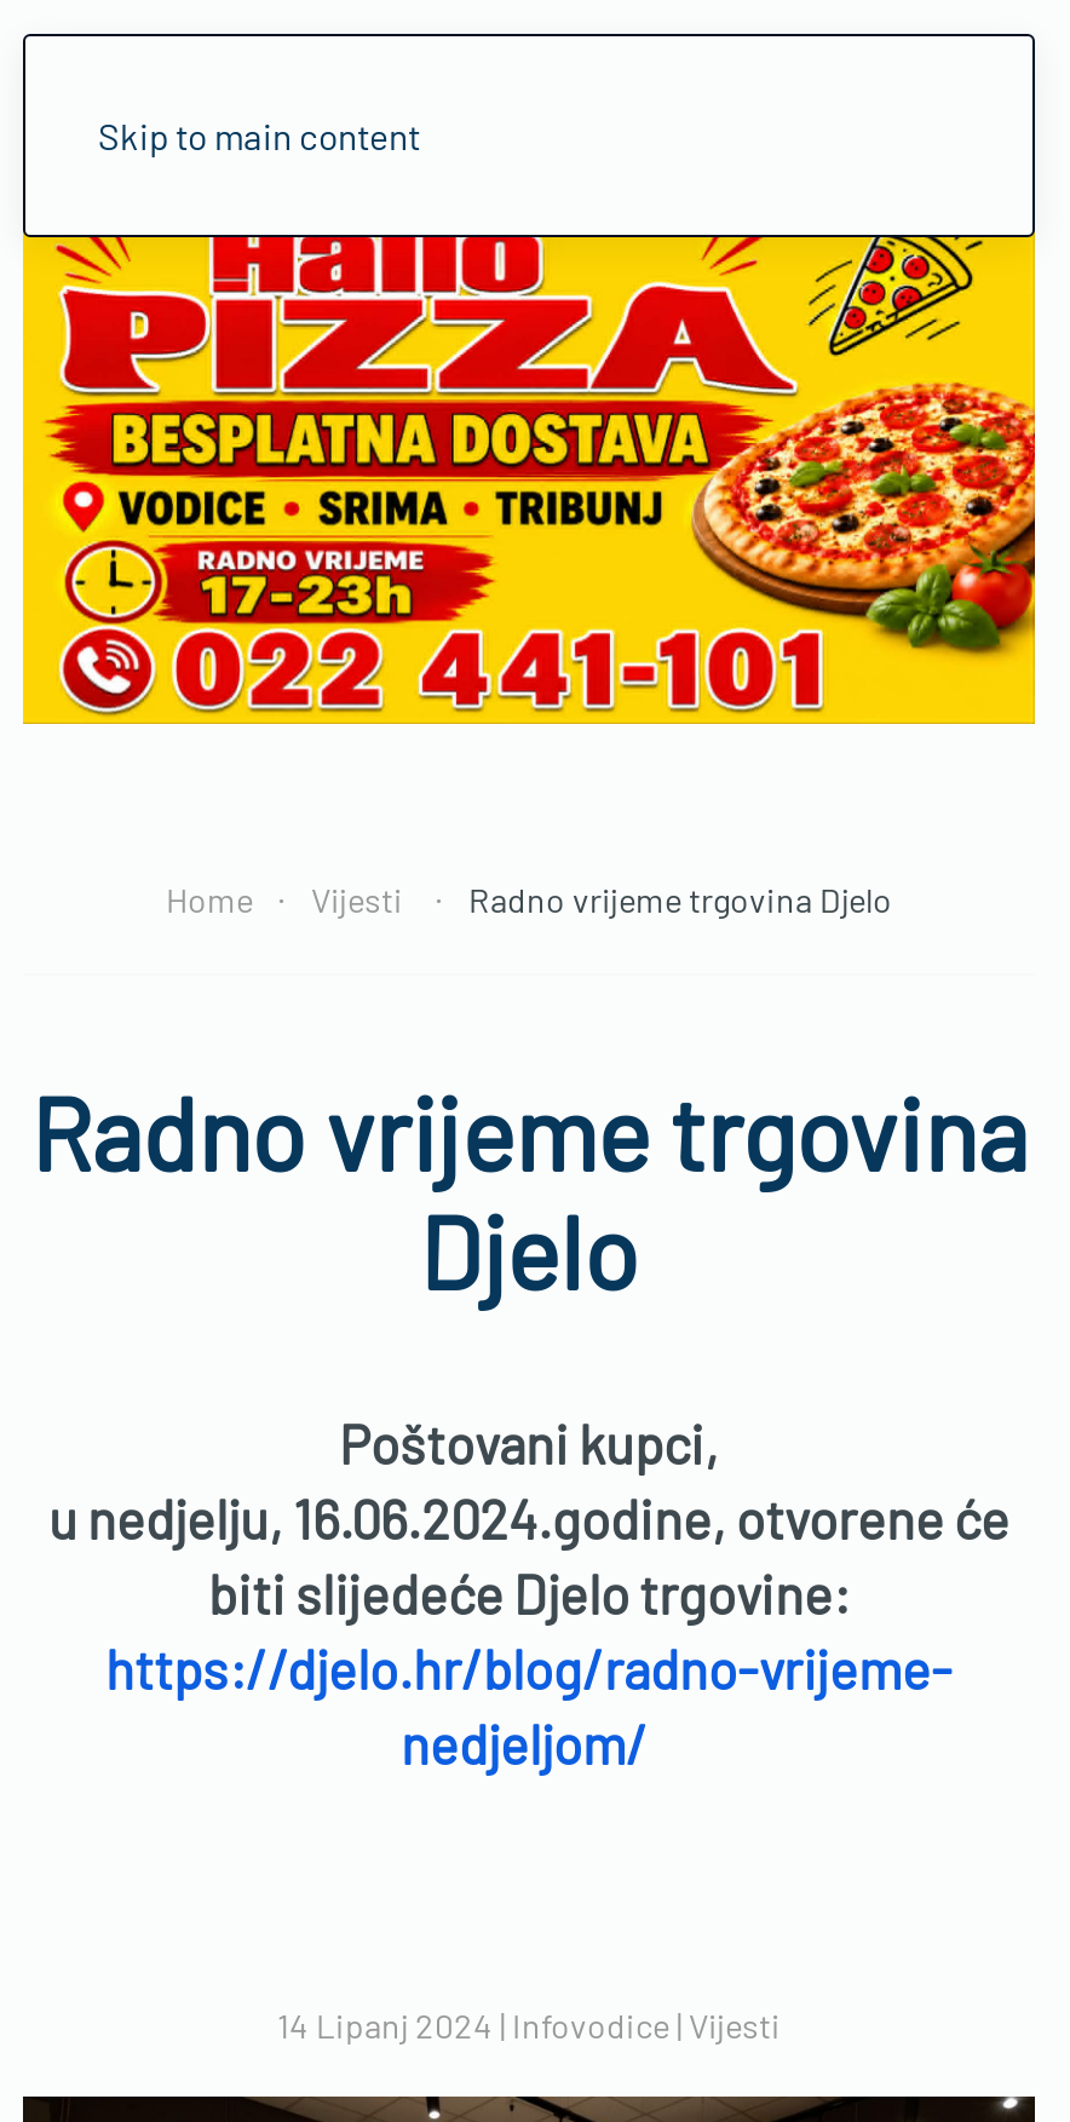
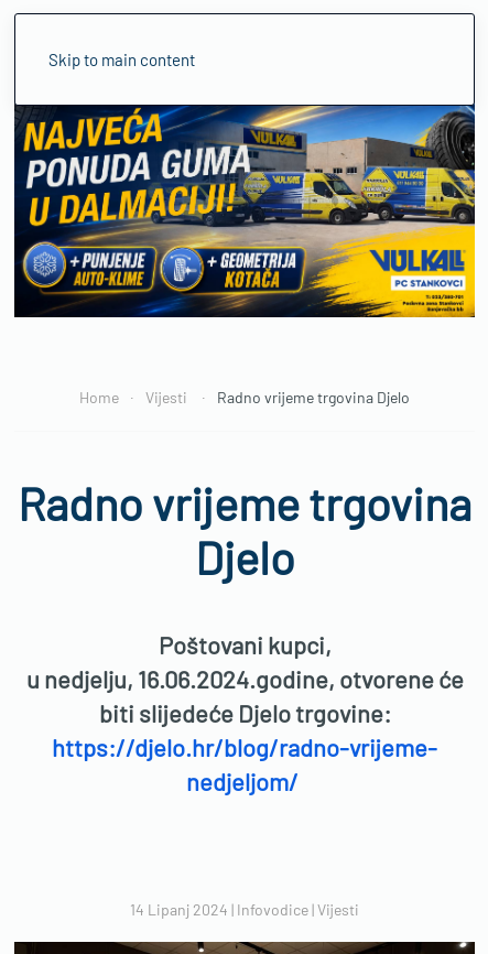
[21,232,1037,726] [image] -> [13,104,476,318] [image]

